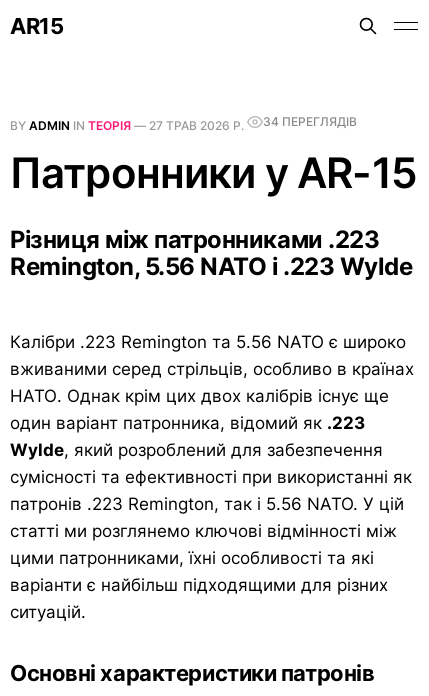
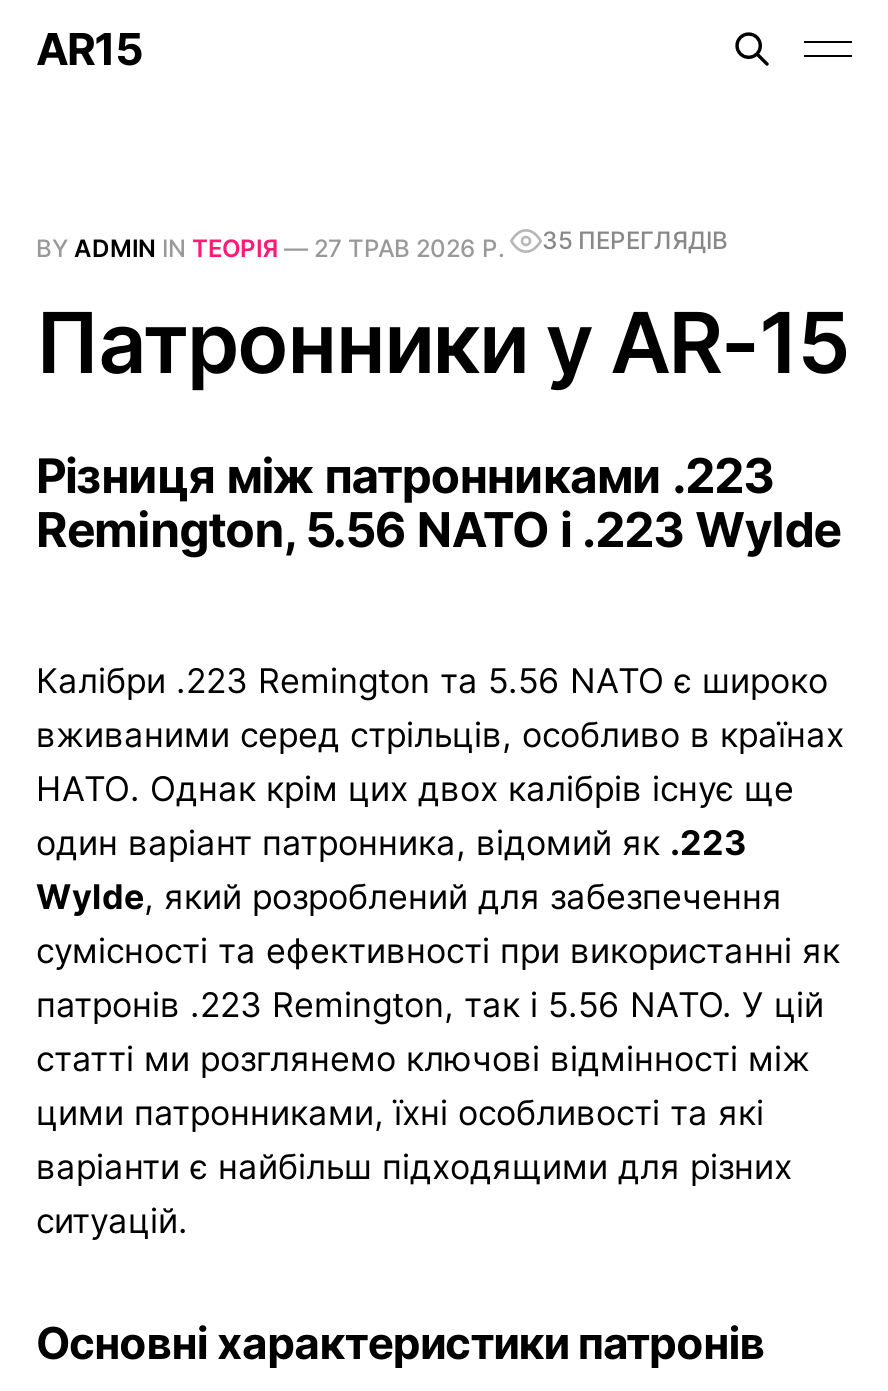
[10,114,357,133] BY ADMIN IN ТЕОРІЯ — 27 ТРАВ 2026 Р. 34 ПЕРЕГЛЯДІВ -> [36,225,728,263] BY ADMIN IN ТЕОРІЯ — 27 ТРАВ 2026 Р. 35 ПЕРЕГЛЯДІВ

